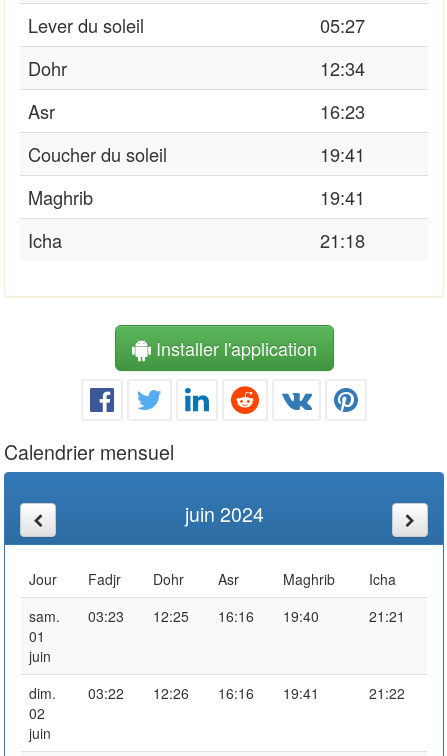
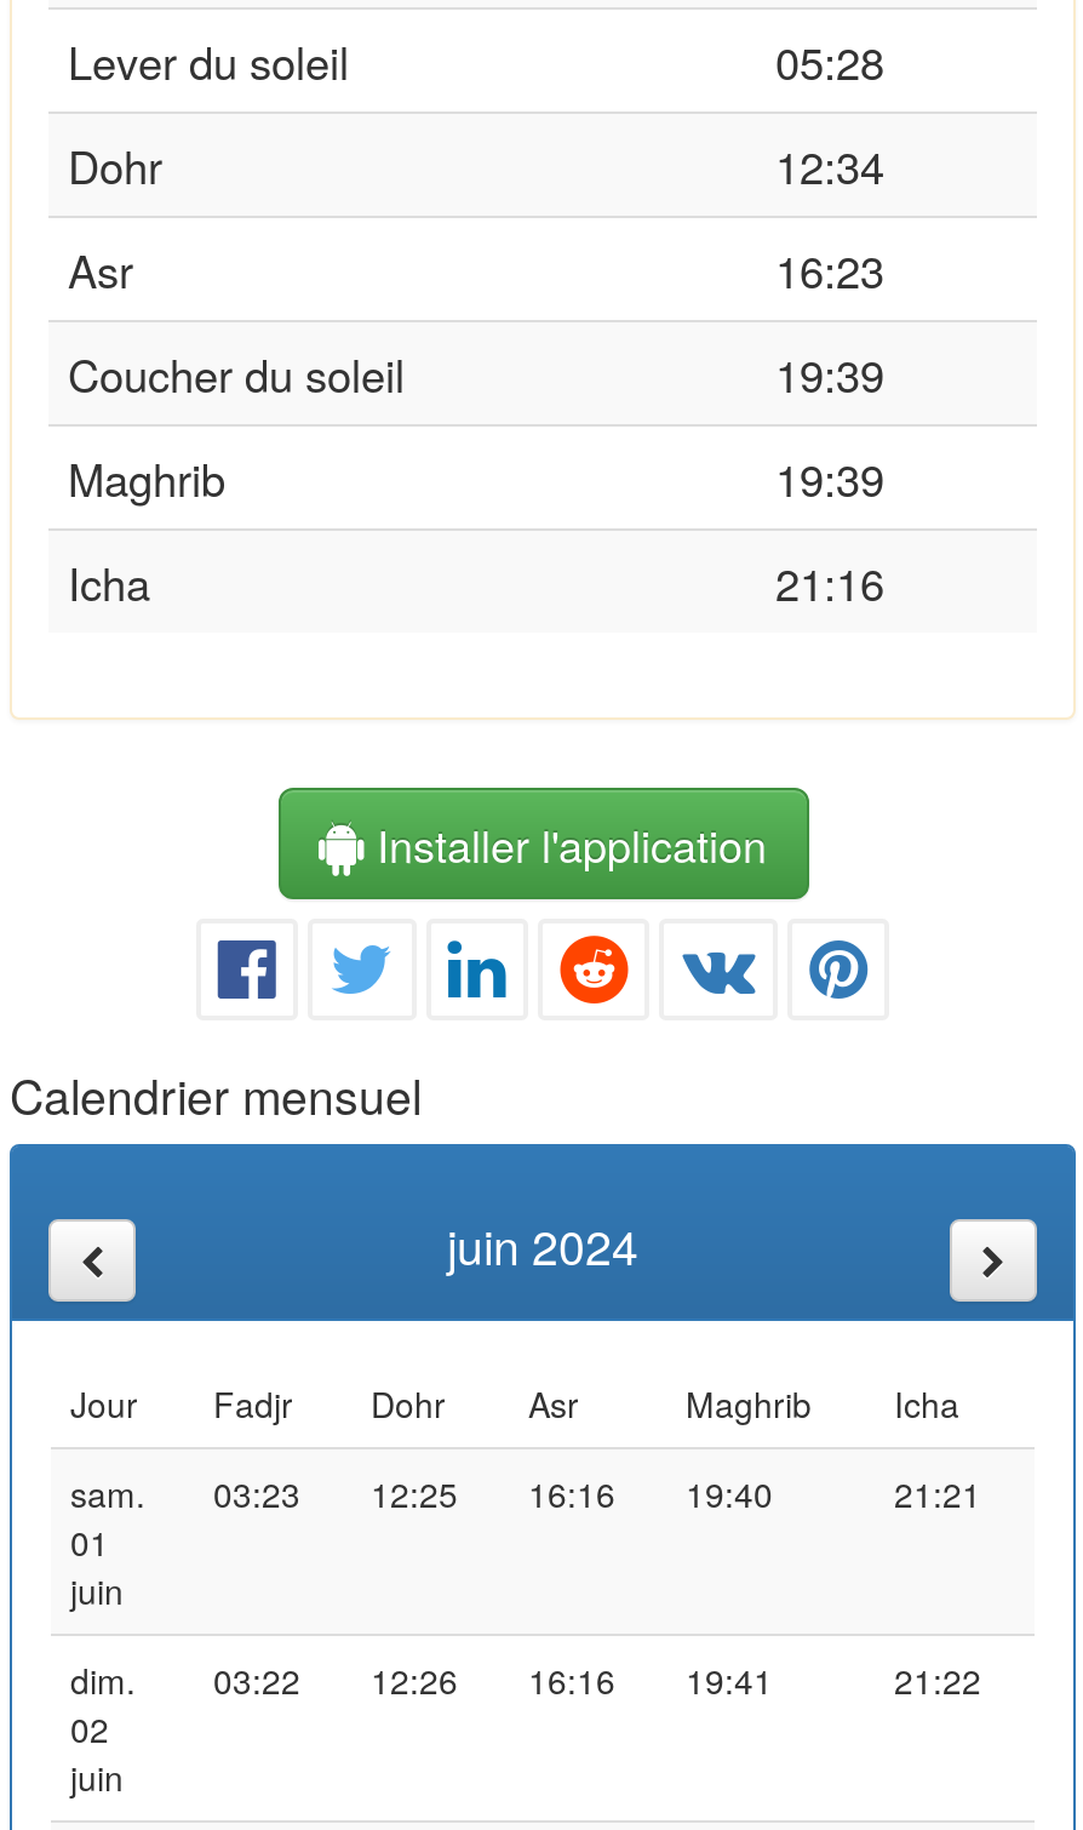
[320,12,365,38] 05:27 -> [775,28,884,91] 05:28
[320,141,365,167] 19:41 -> [775,341,884,404] 19:39
[320,184,365,210] 19:41 -> [775,445,884,508] 19:39
[320,227,365,253] 21:18 -> [775,549,884,612] 21:16

